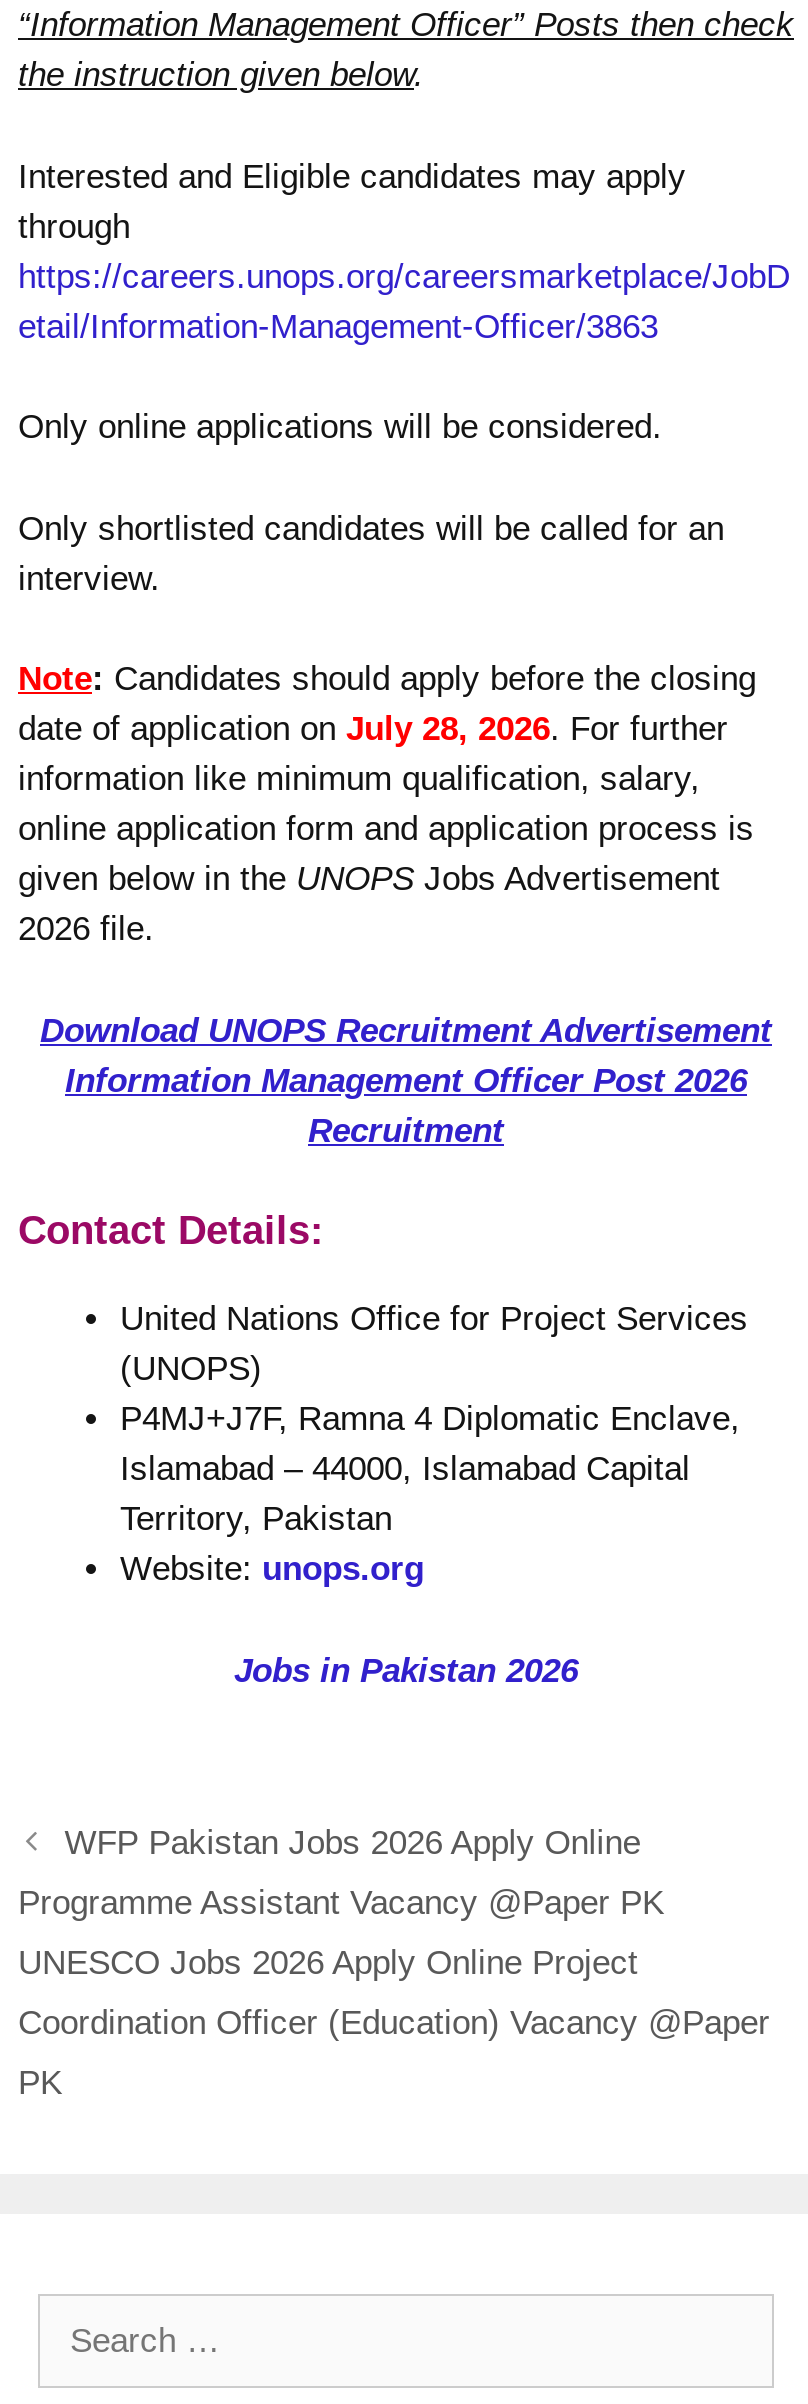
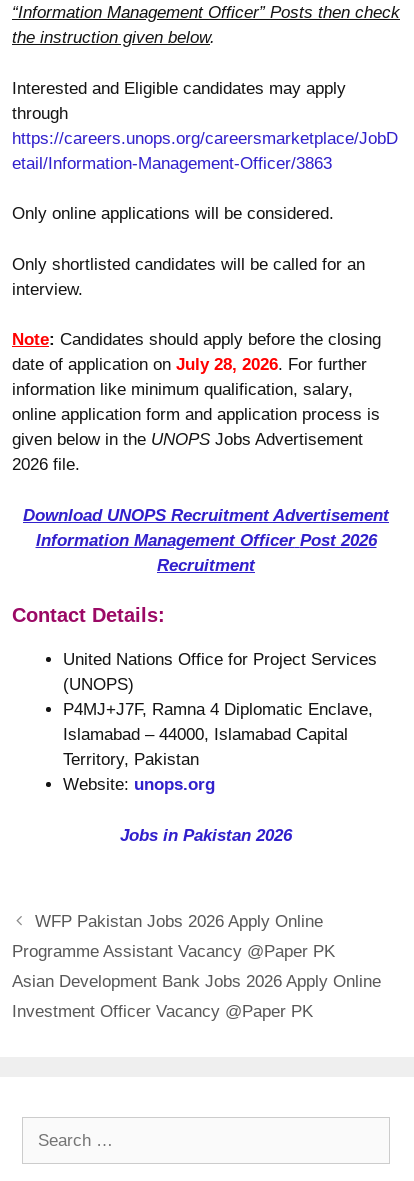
[18,1945,770,2103] UNESCO Jobs 2026 Apply Online Project | Coordination Officer (Education) Vacancy @Paper | PK -> [12,972,381,1021] Asian Development Bank Jobs 2026 Apply Online | Investment Officer Vacancy @Paper PK

